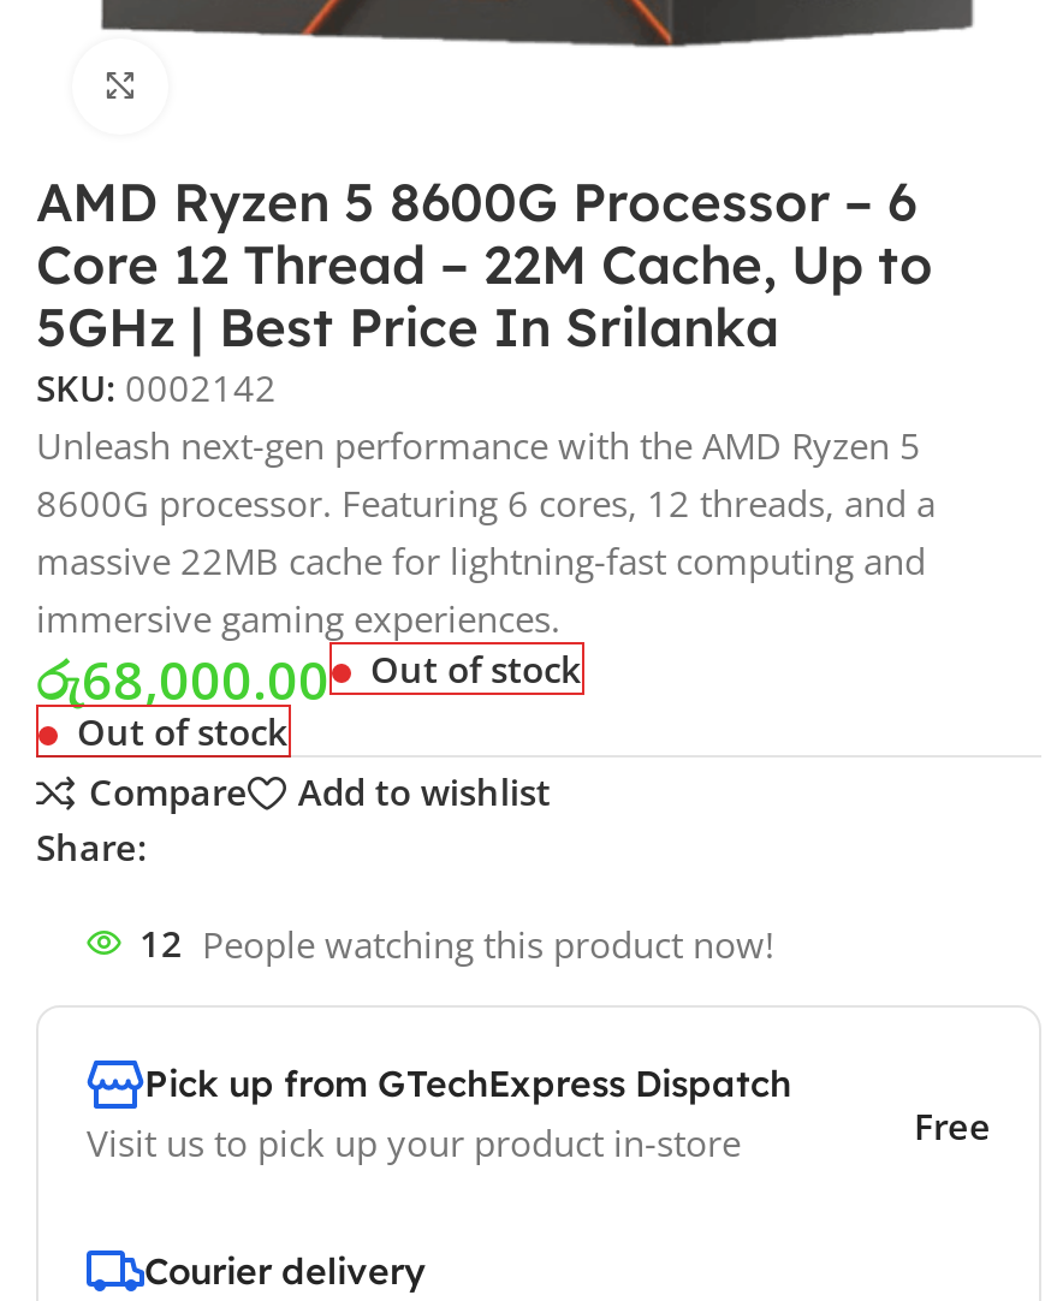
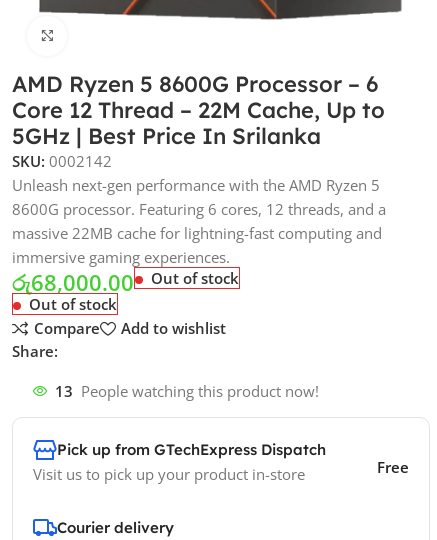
[139,920,774,968] 12 People watching this product now! -> [55,381,319,401] 13 People watching this product now!

